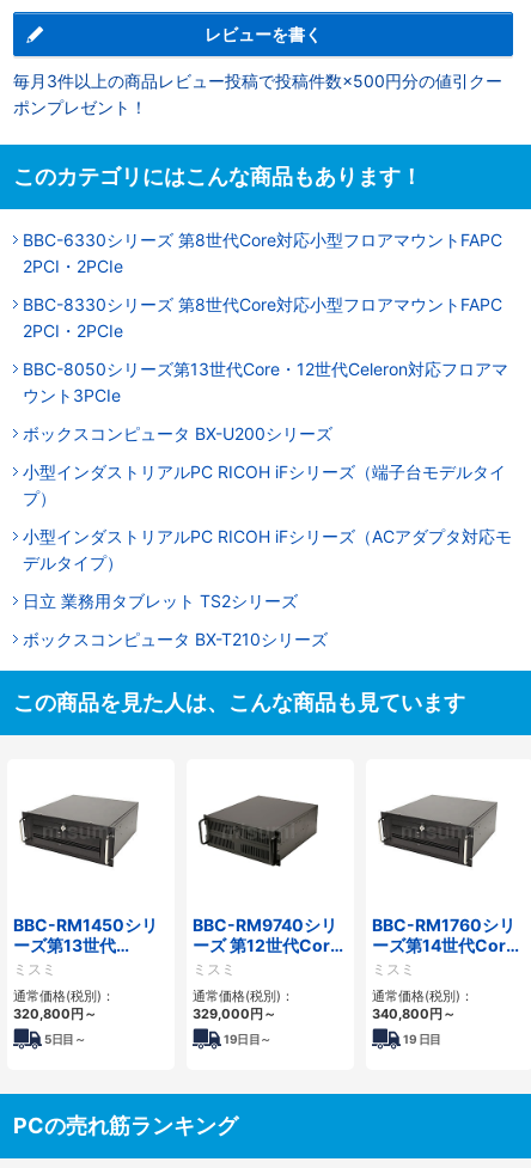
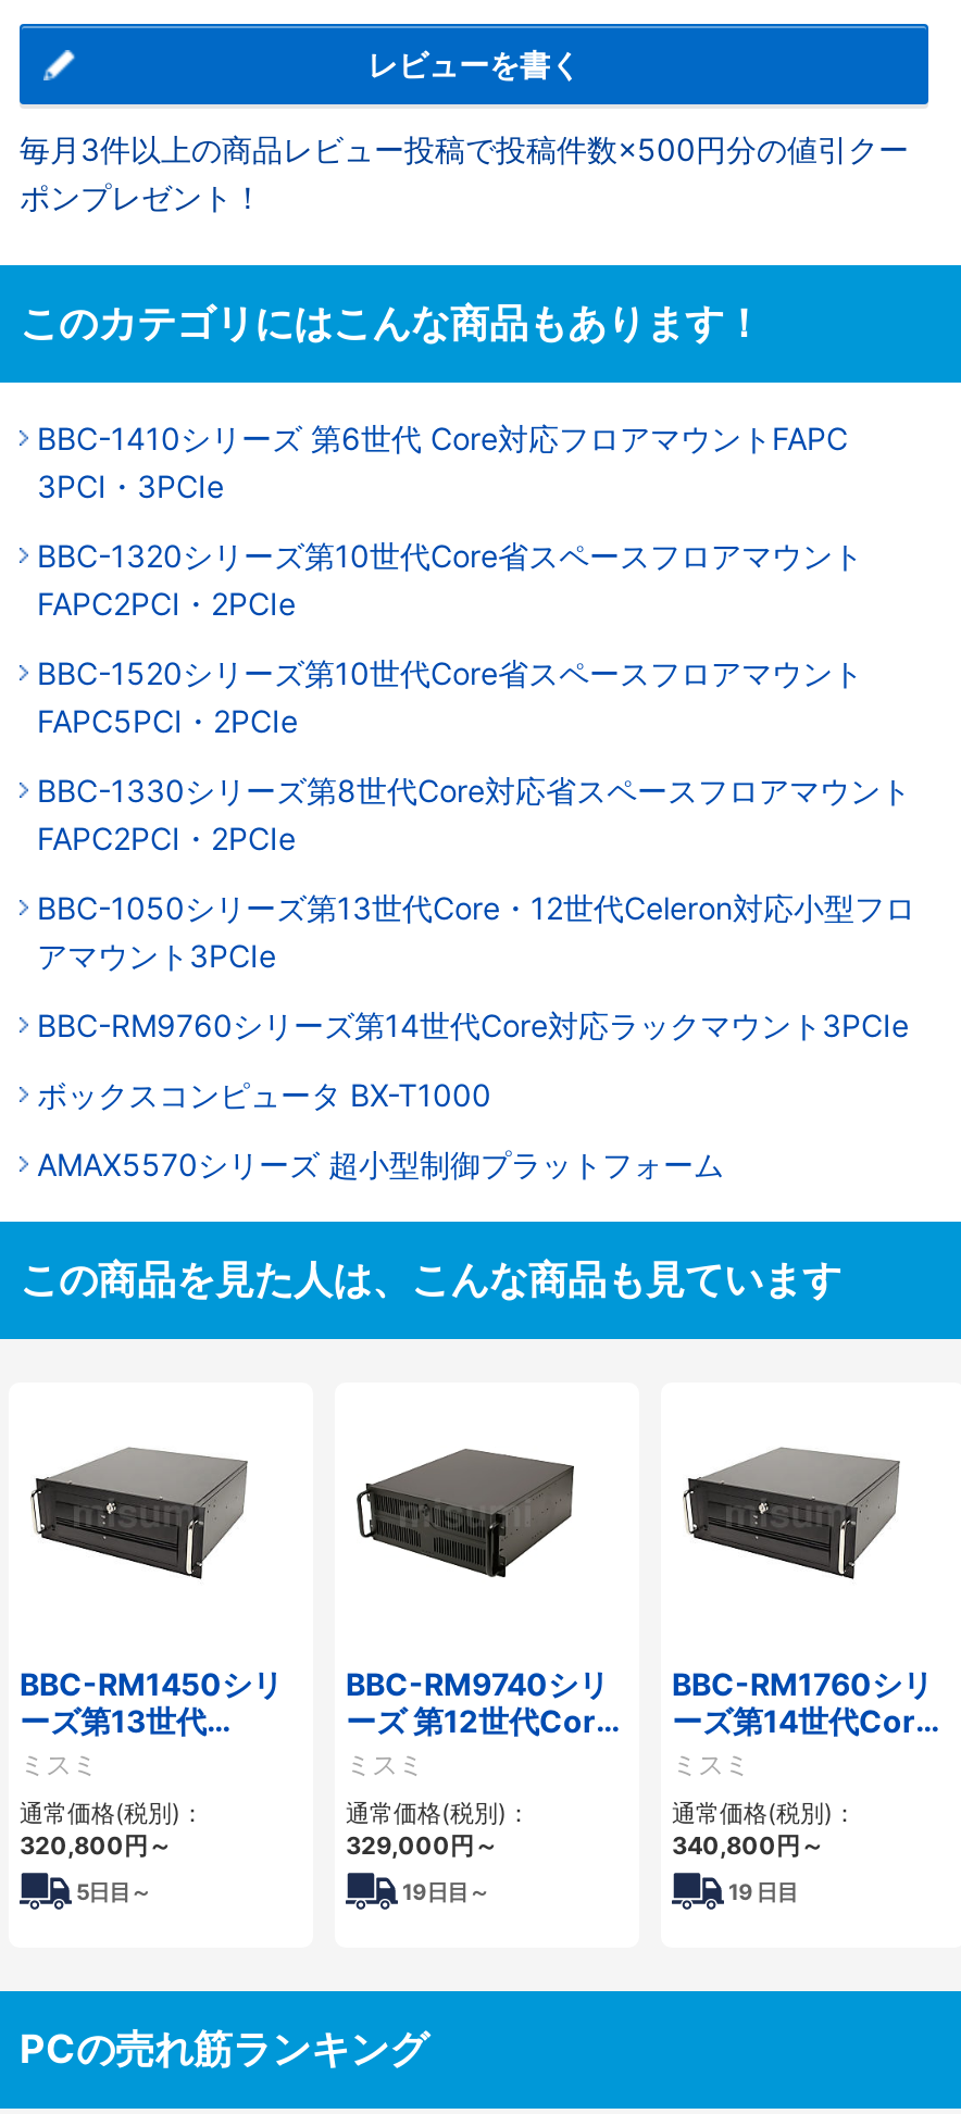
[23,229,502,276] BBC-6330シリーズ 第8世代Core対応小型フロアマウントFAPC | 2PCI・2PCIe -> [37,419,848,503] BBC-1410シリーズ 第6世代 Core対応フロアマウントFAPC | 3PCI・3PCIe
[23,294,502,340] BBC-8330シリーズ 第8世代Core対応小型フロアマウントFAPC | 2PCI・2PCIe -> [37,536,863,621] BBC-1320シリーズ第10世代Core省スペースフロアマウント | FAPC2PCI・2PCIe
[23,358,508,405] BBC-8050シリーズ第13世代Core・12世代Celeron対応フロアマ | ウント3PCIe -> [37,653,863,738] BBC-1520シリーズ第10世代Core省スペースフロアマウント | FAPC5PCI・2PCIe
[23,423,332,443] ボックスコンピュータ BX-U200シリーズ -> [37,771,911,856] BBC-1330シリーズ第8世代Core対応省スペースフロアマウント | FAPC2PCI・2PCIe
[23,461,506,508] 小型インダストリアルPC RICOH iFシリーズ（端子台モデルタイ | プ） -> [37,888,915,973] BBC-1050シリーズ第13世代Core・12世代Celeron対応小型フロ | アマウント3PCIe
[23,526,512,572] 小型インダストリアルPC RICOH iFシリーズ（ACアダプタ対応モ | デルタイプ） -> [37,1006,909,1043] BBC-RM9760シリーズ第14世代Core対応ラックマウント3PCIe
[23,590,298,610] 日立 業務用タブレット TS2シリーズ -> [37,1075,491,1112] ボックスコンピュータ BX-T1000
[23,628,328,649] ボックスコンピュータ BX-T210シリーズ -> [37,1145,724,1182] AMAX5570シリーズ 超小型制御プラットフォーム

